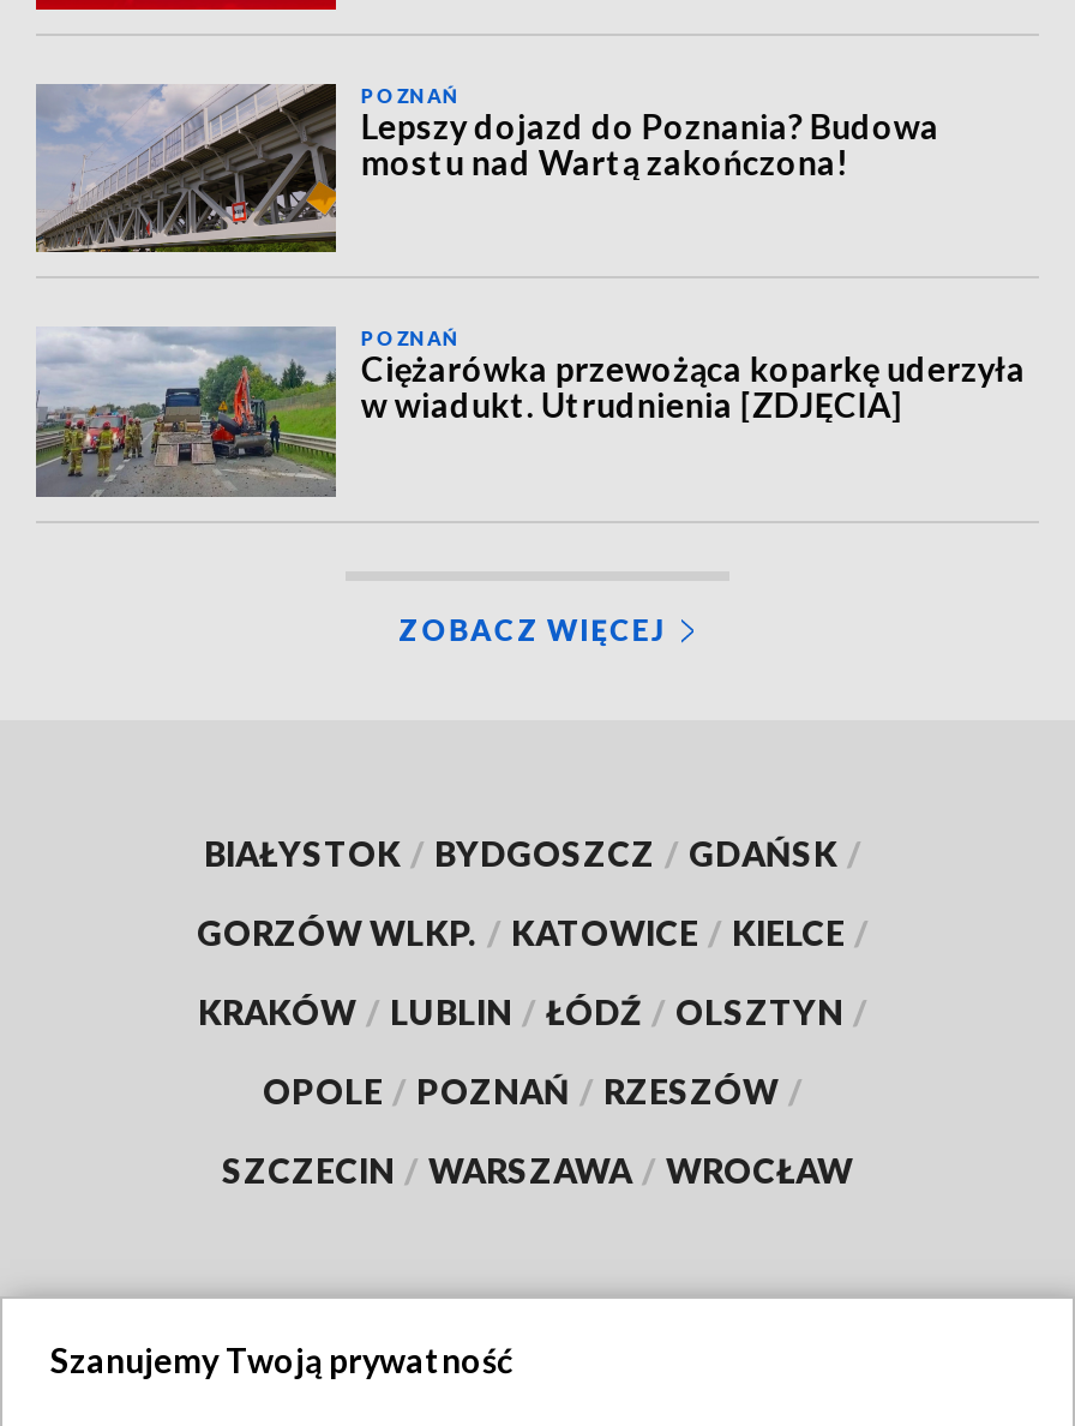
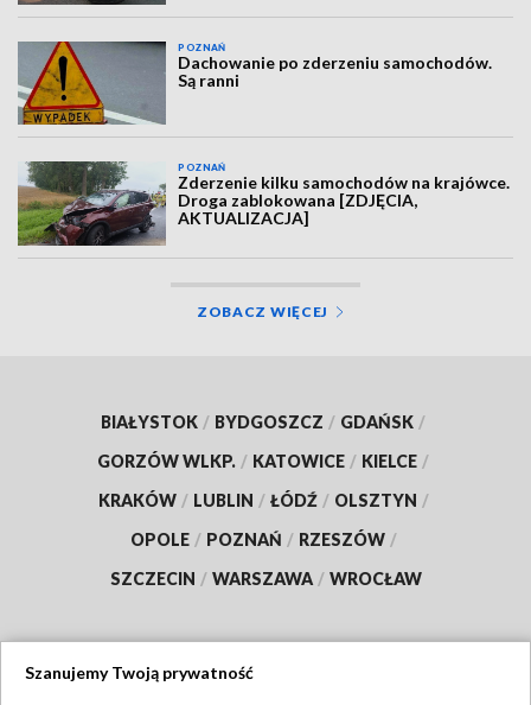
[36,84,939,254] [image] | Lepszy dojazd do Poznania? Budowa | mostu nad Wartą zakończona! -> [18,40,492,126] [image] | Dachowanie po zderzeniu samochodów. | Są ranni
[36,326,1026,497] [image] | Ciężarówka przewożąca koparkę uderzyła | w wiadukt. Utrudnienia [ZDJĘCIA] -> [18,160,510,246] [image] | Zderzenie kilku samochodów na krajówce. | Droga zablokowana [ZDJĘCIA, | AKTUALIZACJA]

